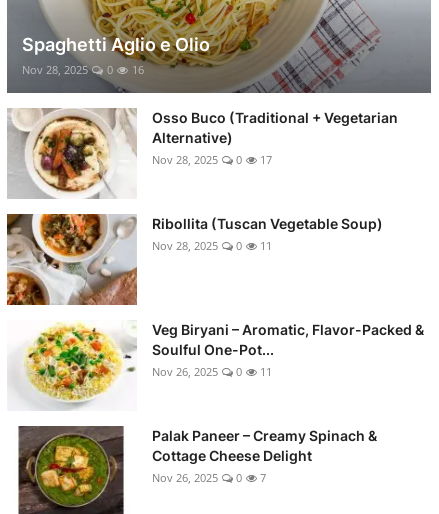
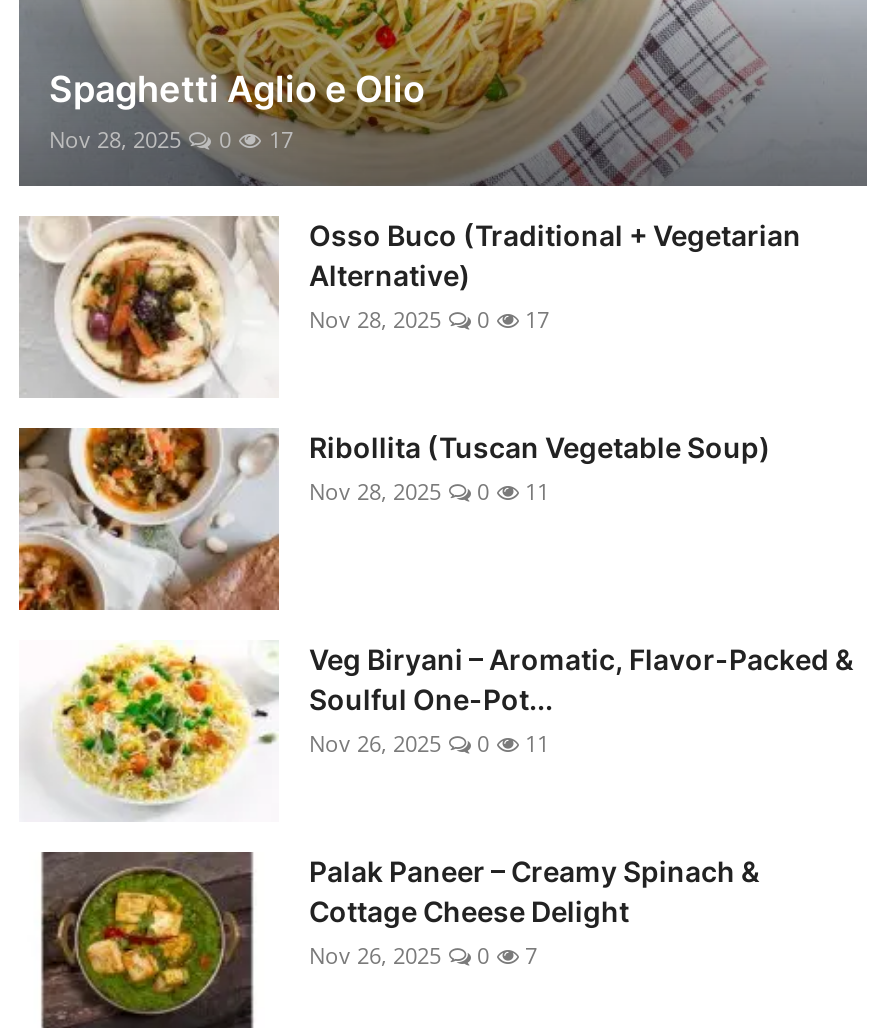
[22,61,144,76] Nov 28, 2025 0 16 -> [49,123,293,153] Nov 28, 2025 0 17

